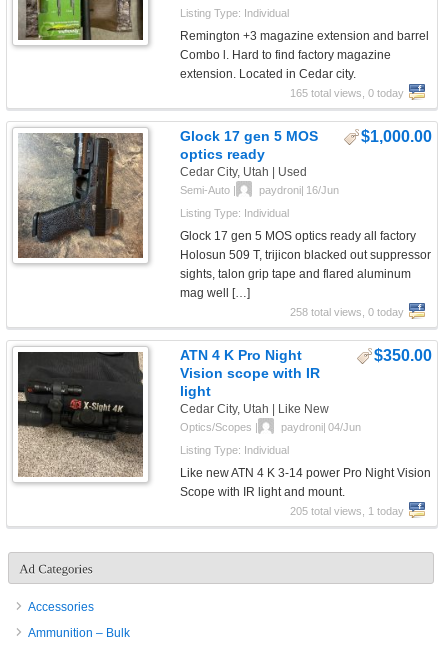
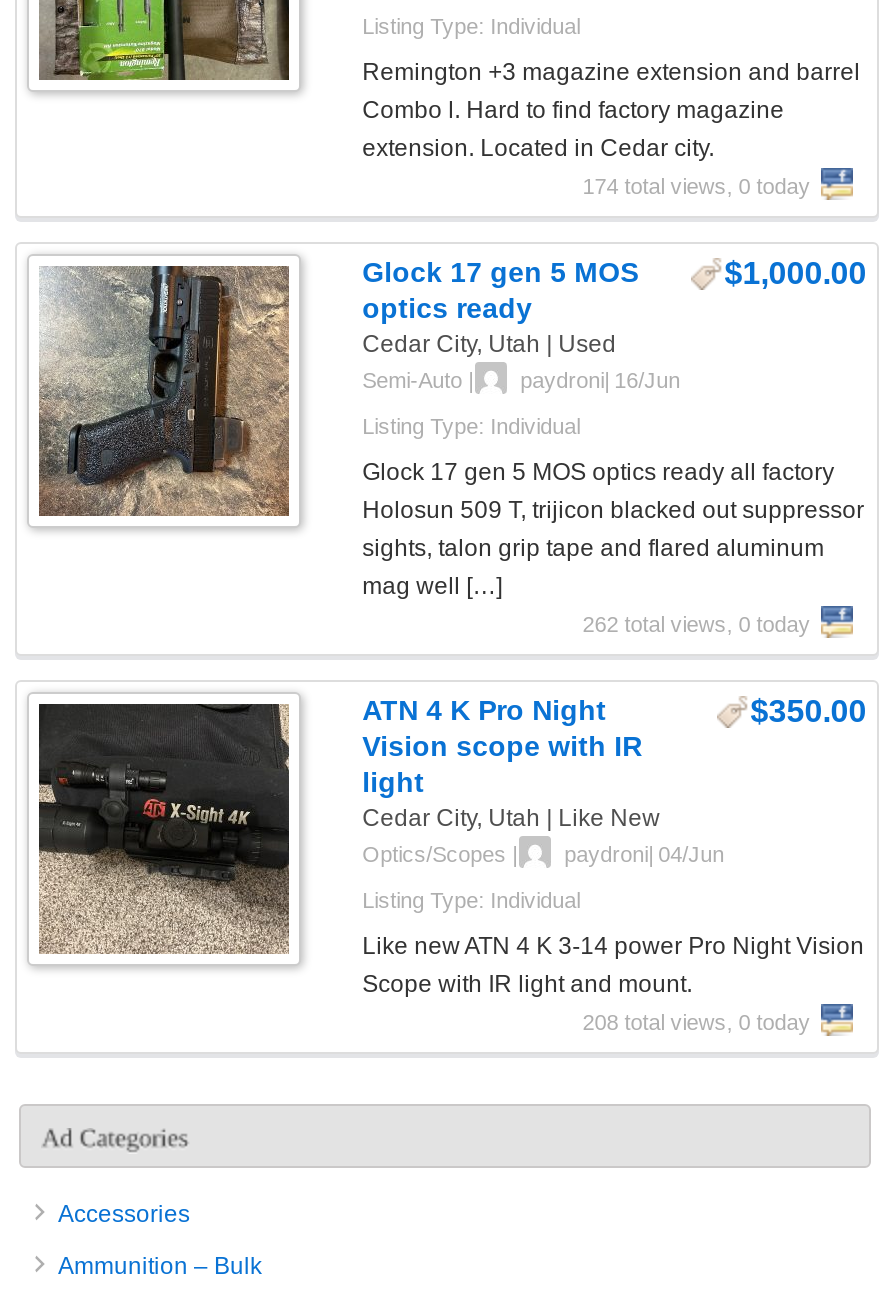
[290,87,404,99] 165 total views, 0 today -> [582,175,810,199] 174 total views, 0 today
[290,306,404,318] 258 total views, 0 today -> [582,613,810,637] 262 total views, 0 today
[290,505,404,517] 205 total views, 1 today -> [582,1011,810,1035] 208 total views, 0 today

